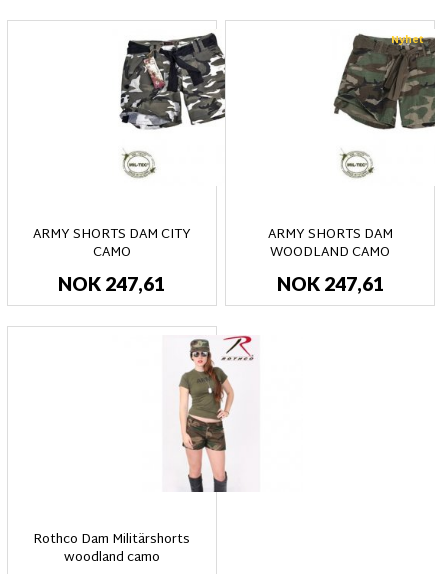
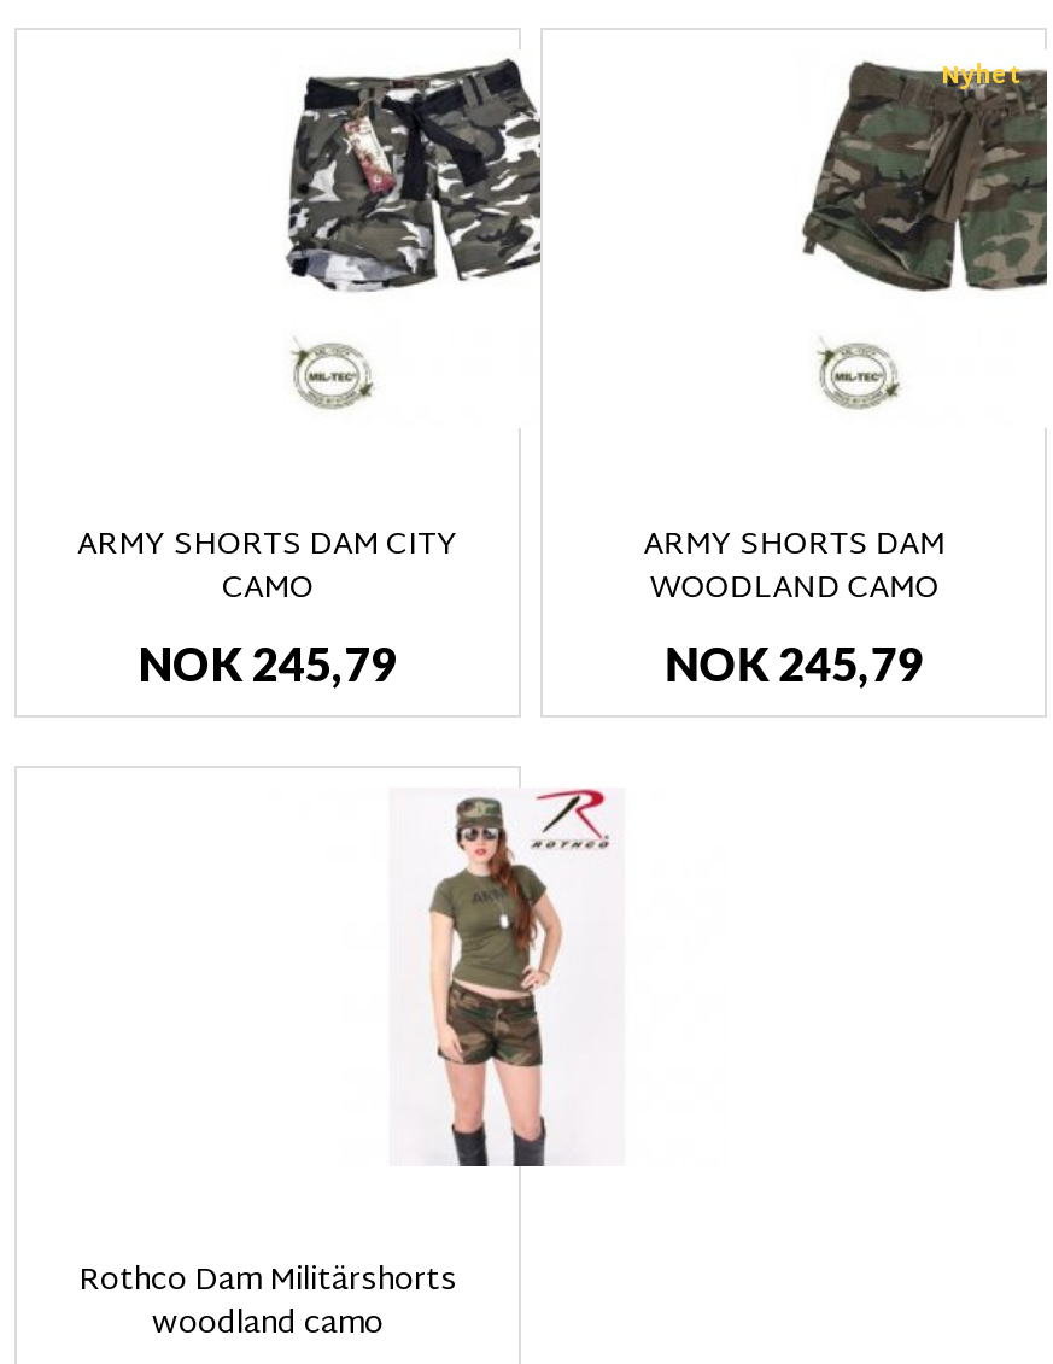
[58,271,165,294] NOK 247,61 -> [138,634,397,690] NOK 245,79
[277,271,384,294] NOK 247,61 -> [665,634,923,690] NOK 245,79

